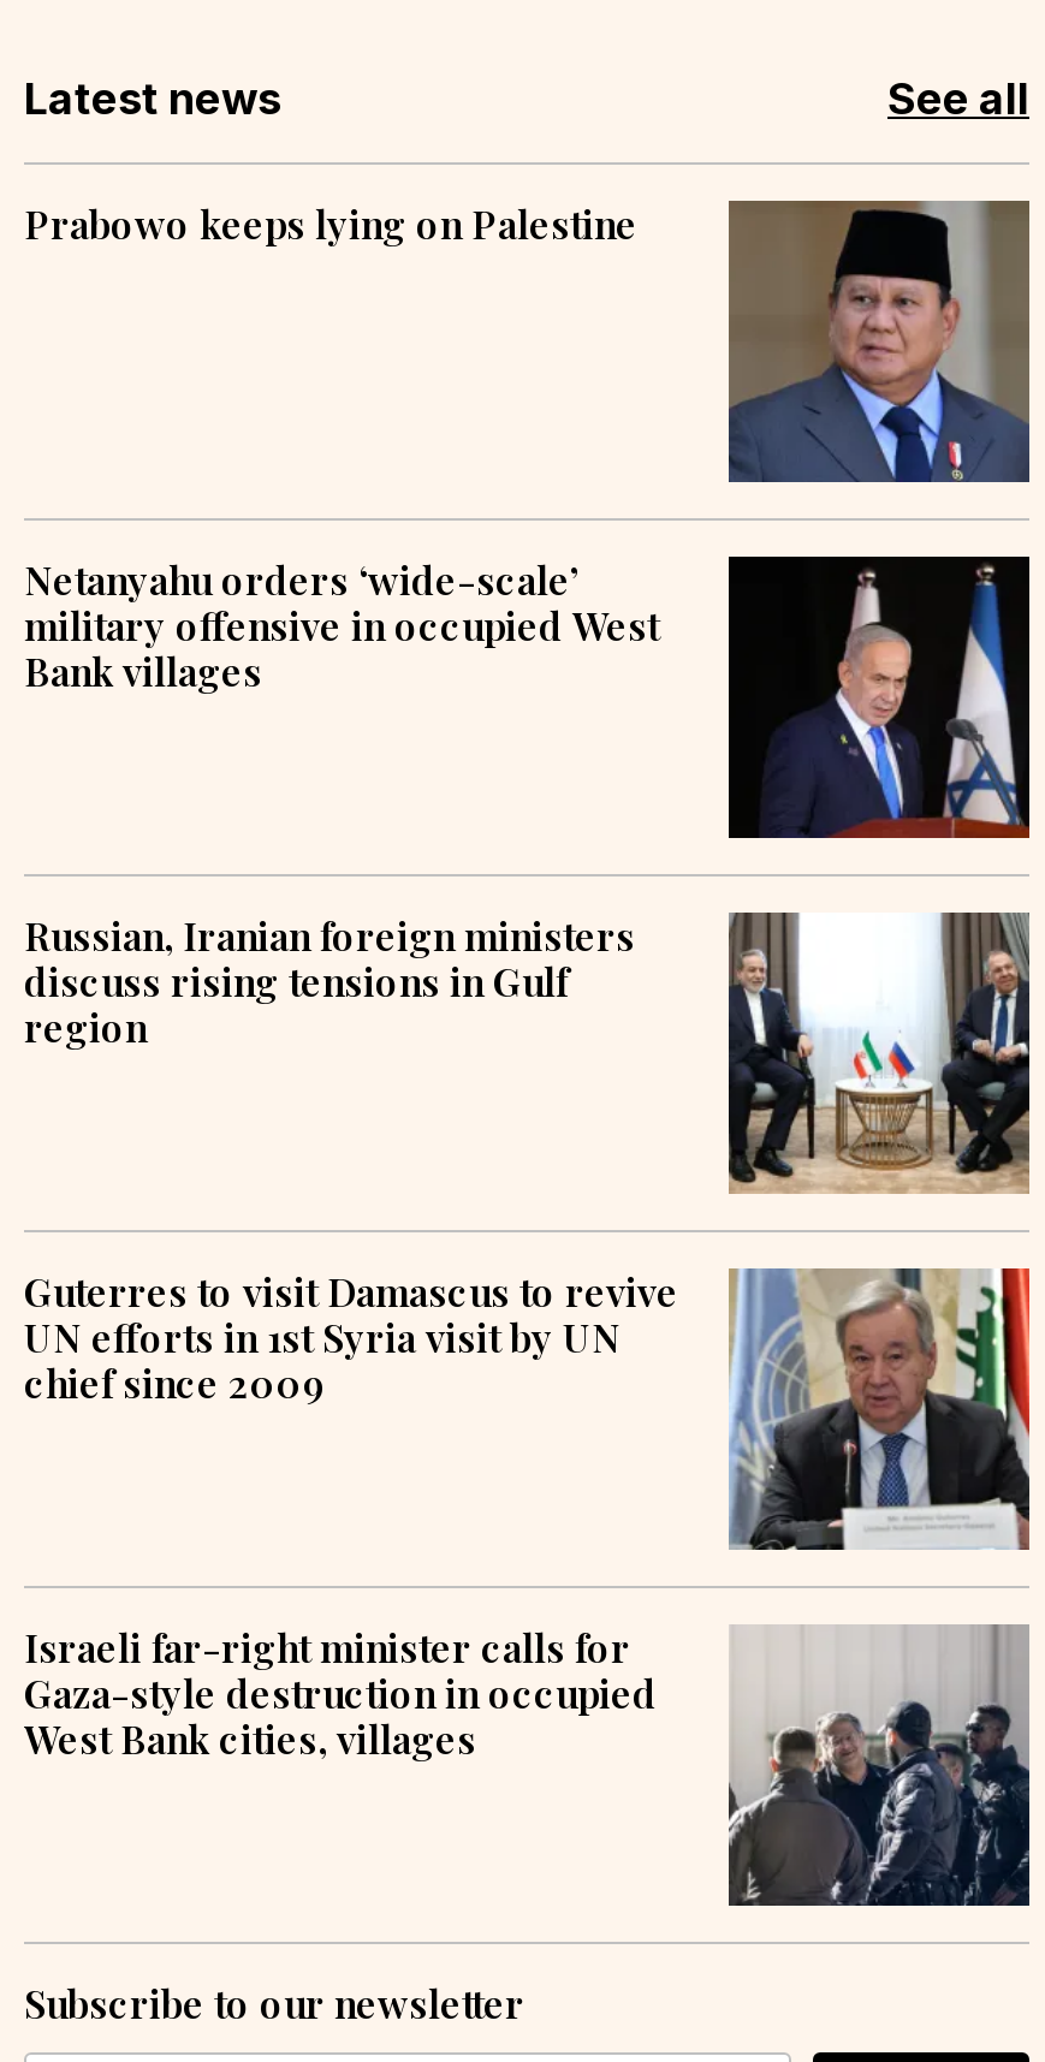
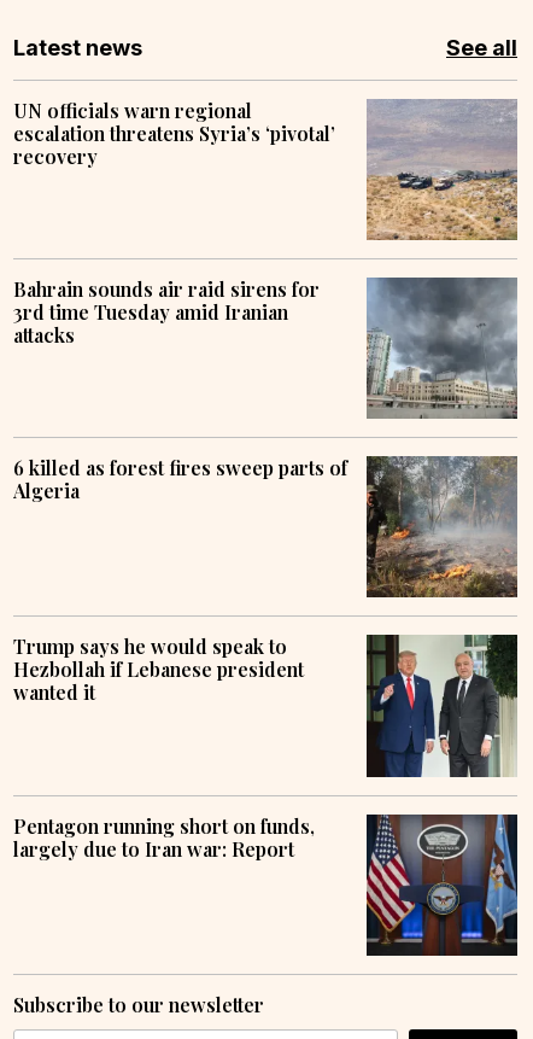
[24,198,1032,483] [image] | Prabowo keeps lying on Palestine -> [13,98,519,241] [image] | UN officials warn regional | escalation threatens Syria’s ‘pivotal’ | recovery
[24,554,1032,842] [image] | Netanyahu orders ‘wide-scale’ | military offensive in occupied West | Bank villages -> [13,277,519,420] [image] | Bahrain sounds air raid sirens for | 3rd time Tuesday amid Iranian | attacks
[24,910,1029,1195] [image] | Russian, Iranian foreign ministers | discuss rising tensions in Gulf | region -> [13,455,517,599] [image] | 6 killed as forest fires sweep parts of | Algeria
[24,1266,678,1408] Guterres to visit Damascus to revive | UN efforts in 1st Syria visit by UN | chief since 2009 -> [13,634,304,705] Trump says he would speak to | Hezbollah if Lebanese president | wanted it
[729,1267,1032,1551] [image] -> [365,634,519,778] [image]
[24,1622,657,1764] Israeli far-right minister calls for | Gaza-style destruction in occupied | West Bank cities, villages -> [13,813,315,861] Pentagon running short on funds, | largely due to Iran war: Report
[729,1626,1032,1907] [image] -> [365,813,519,957] [image]

